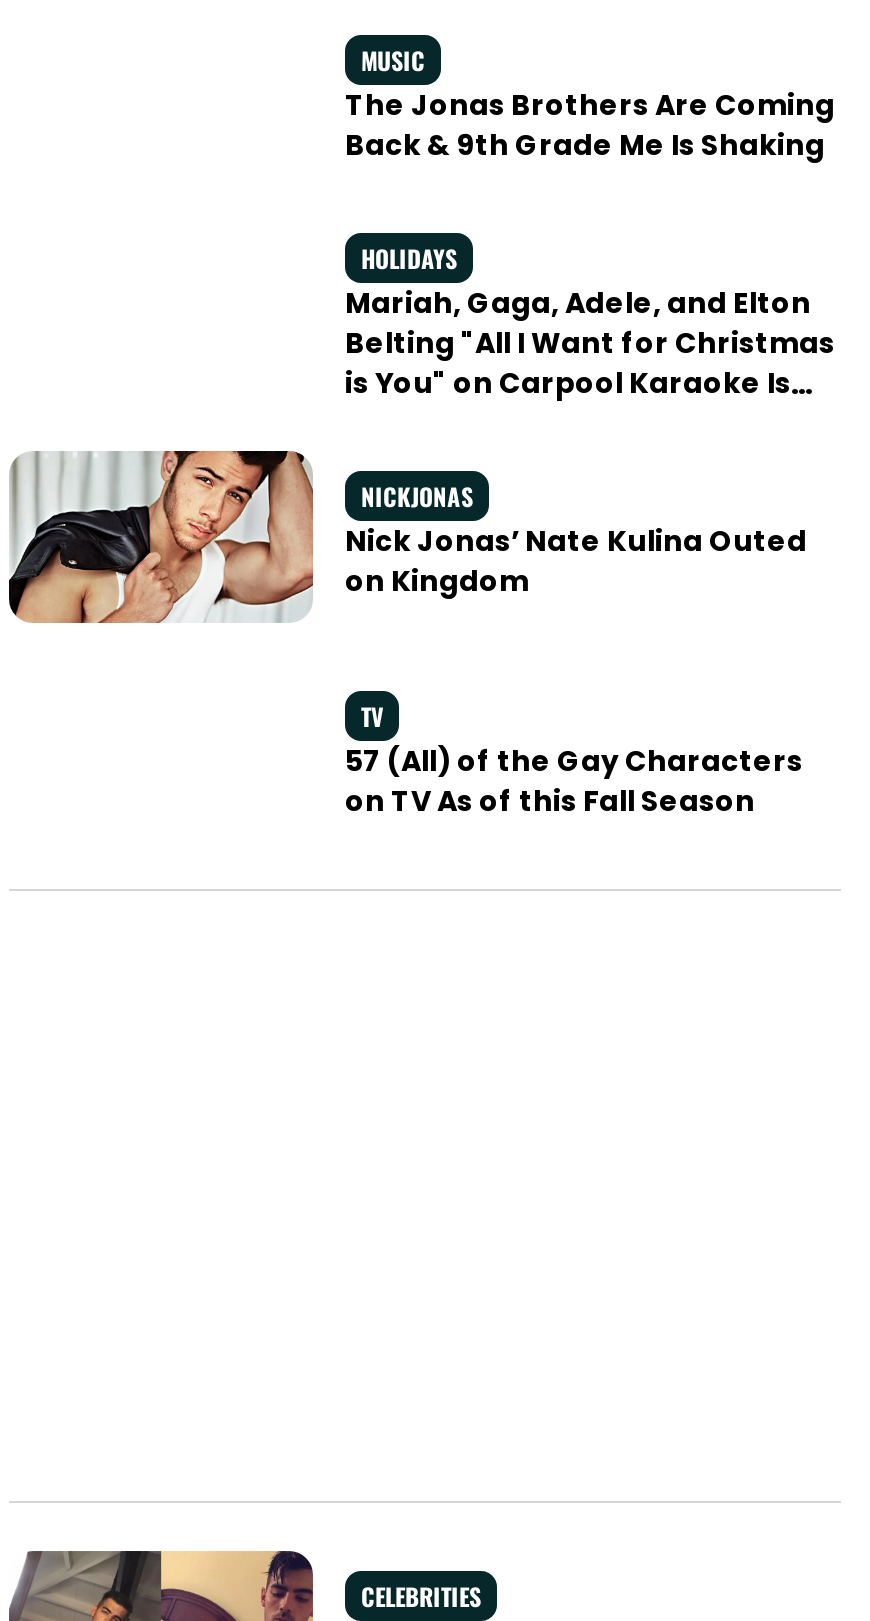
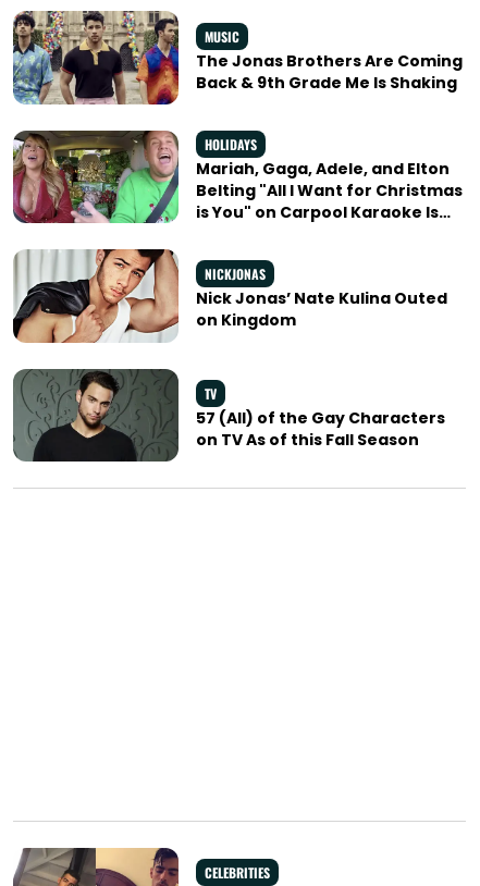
none -> [12,10,180,106] [image]
none -> [12,130,180,224] [image]
none -> [12,368,180,463] [image]

